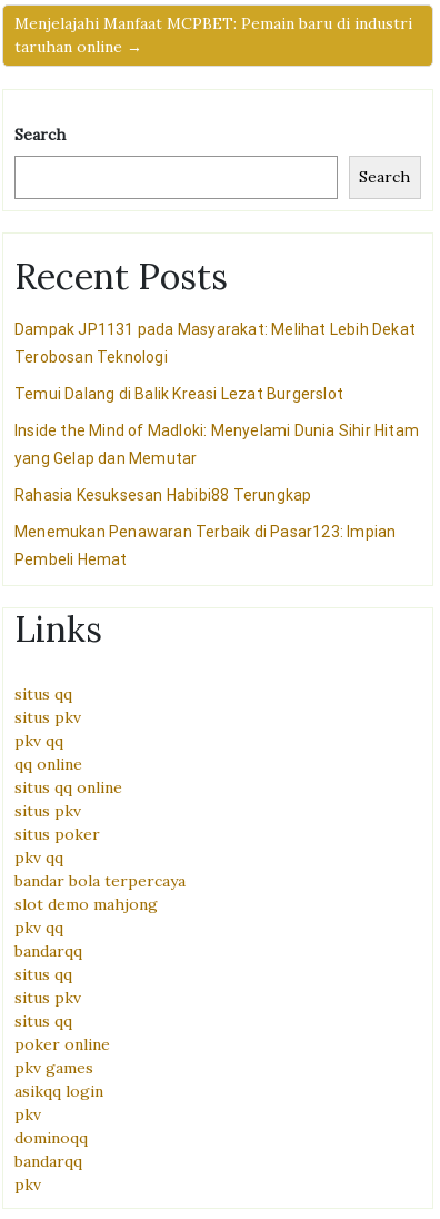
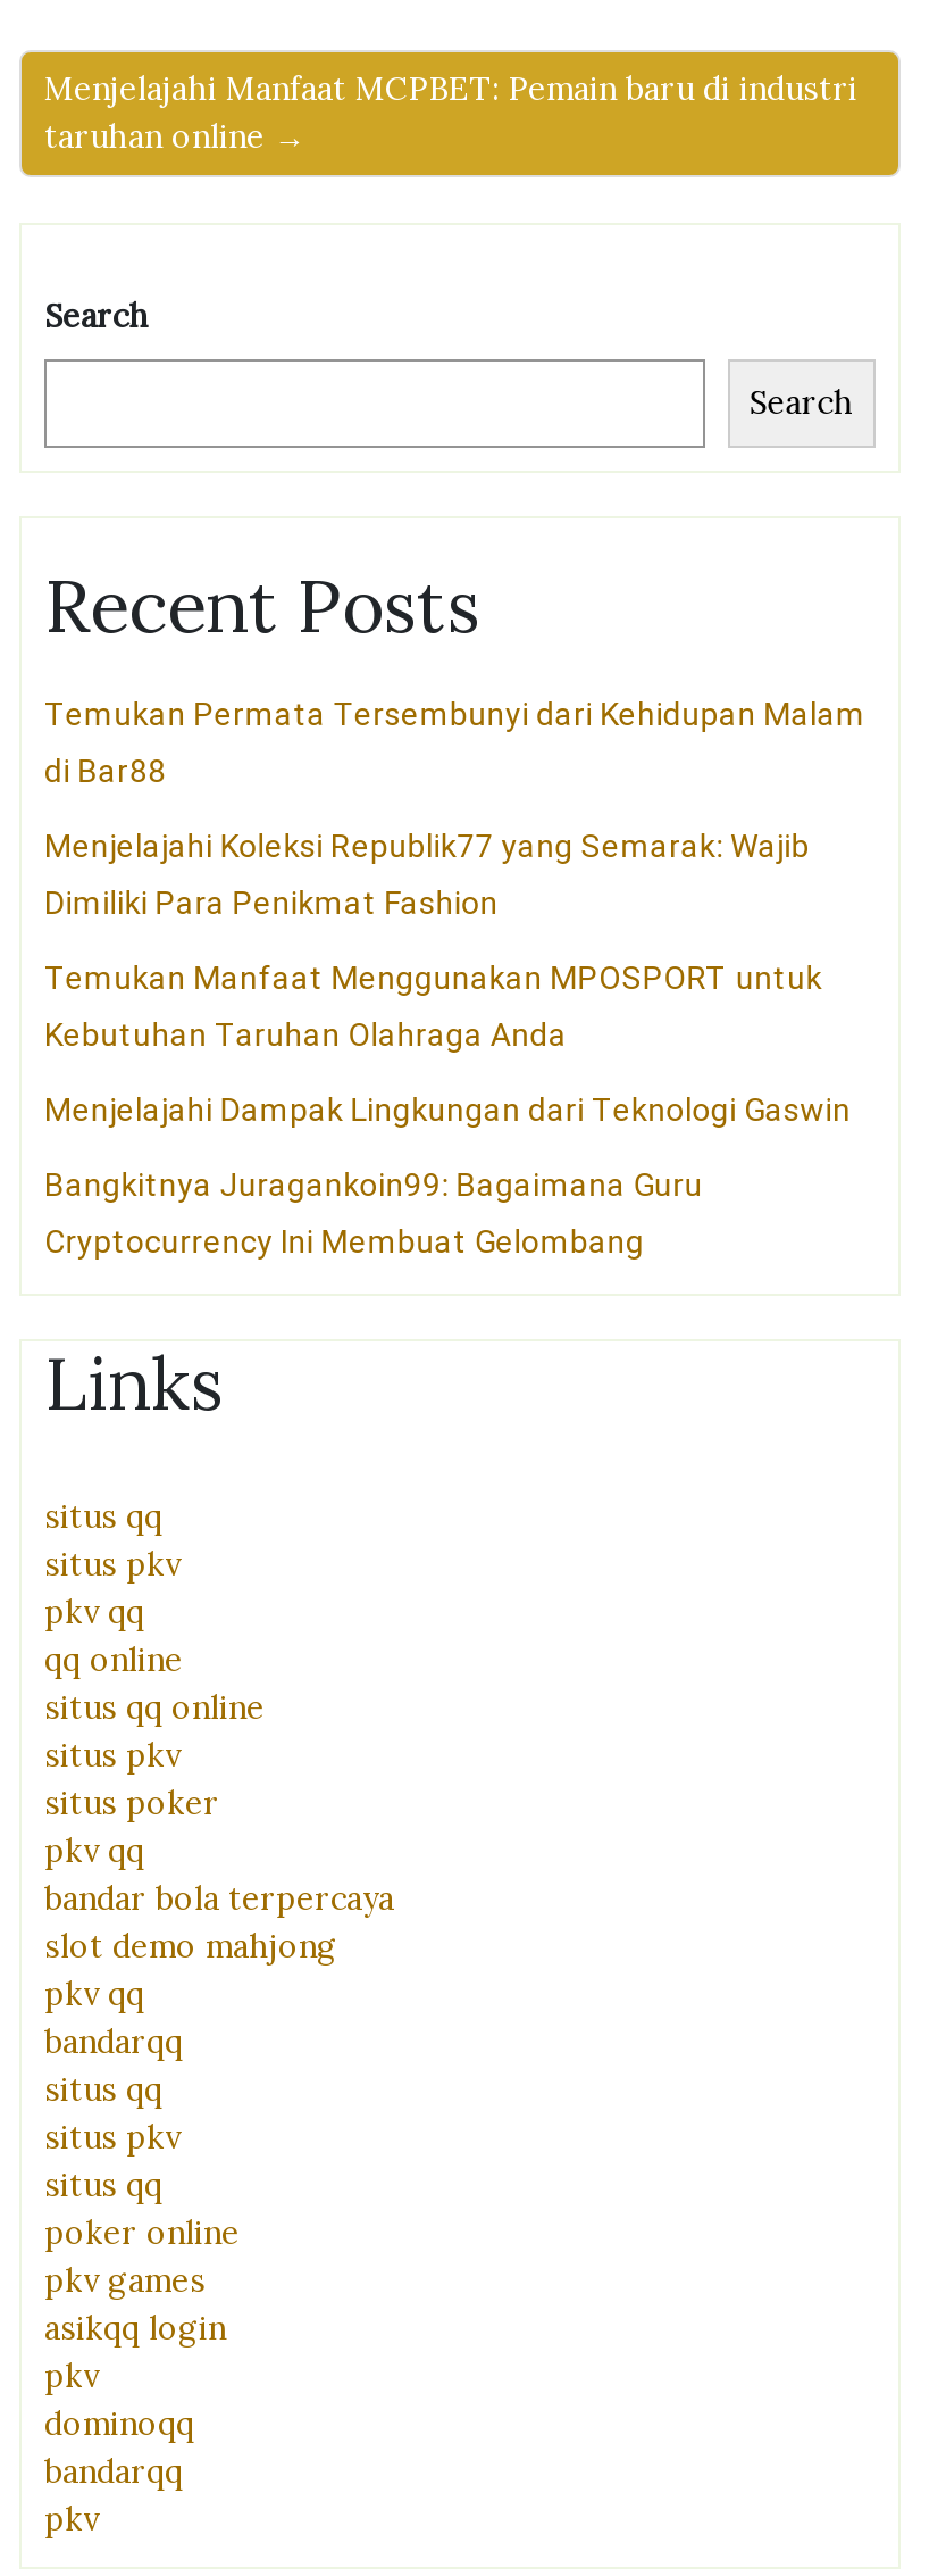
[14,321,419,569] Dampak JP1131 pada Masyarakat: Melihat Lebih Dekat | Terobosan Teknologi | Temui Dalang di Balik Kreasi Lezat Burgerslot | Inside the Mind of Madloki: Menyelami Dunia Sihir Hitam | yang Gelap dan Memutar | Rahasia Kesuksesan Habibi88 Terungkap | Menemukan Penawaran Terbaik di Pasar123: Impian | Pembeli Hemat -> [44,696,866,1260] Temukan Permata Tersembunyi dari Kehidupan Malam | di Bar88 | Menjelajahi Koleksi Republik77 yang Semarak: Wajib | Dimiliki Para Penikmat Fashion | Temukan Manfaat Menggunakan MPOSPORT untuk | Kebutuhan Taruhan Olahraga Anda | Menjelajahi Dampak Lingkungan dari Teknologi Gaswin | Bangkitnya Juragankoin99: Bagaimana Guru | Cryptocurrency Ini Membuat Gelombang

